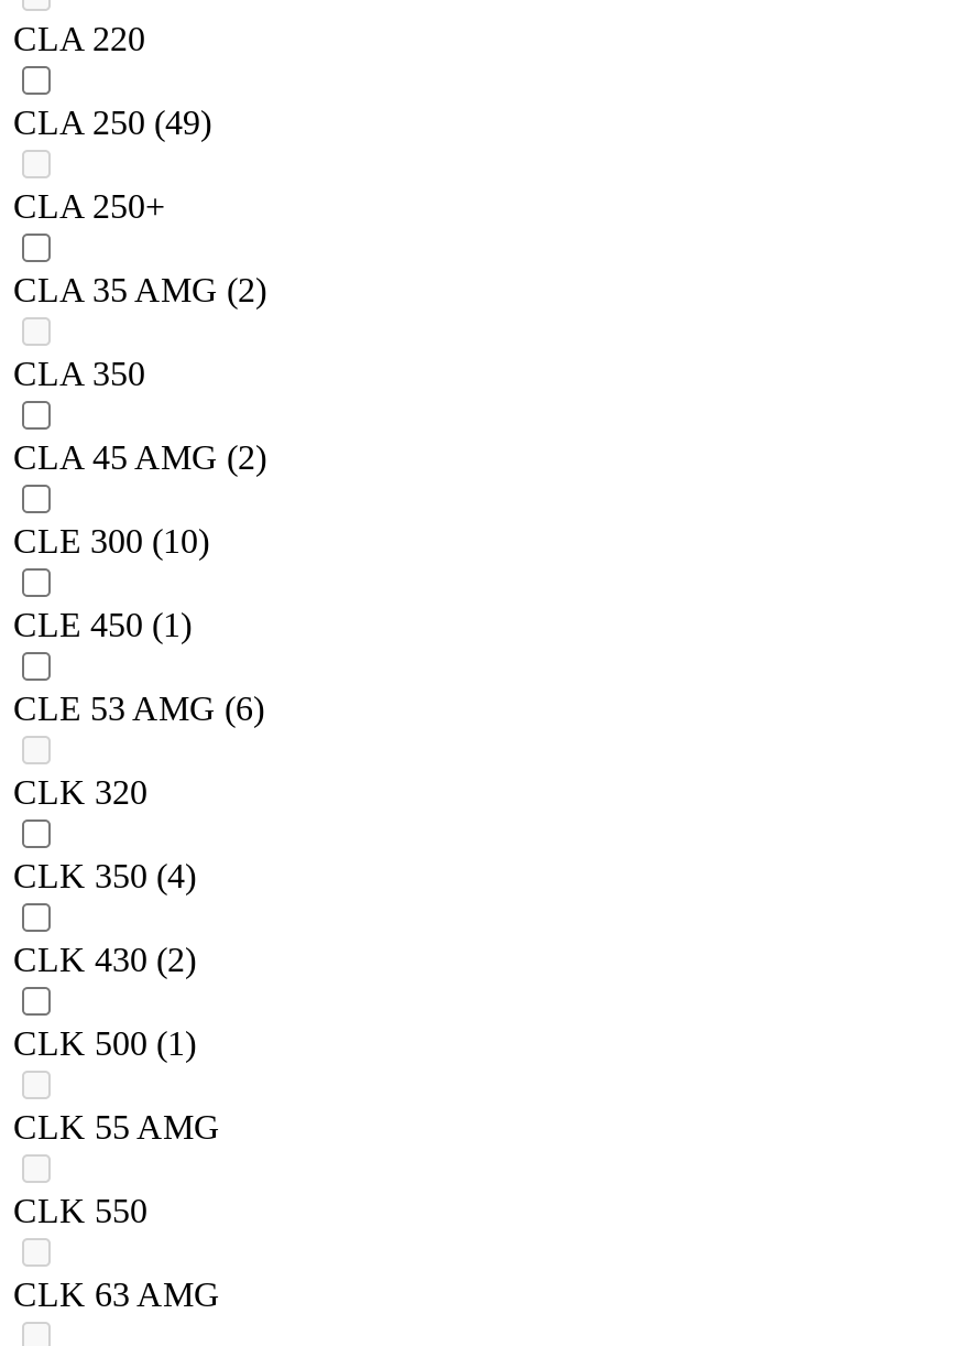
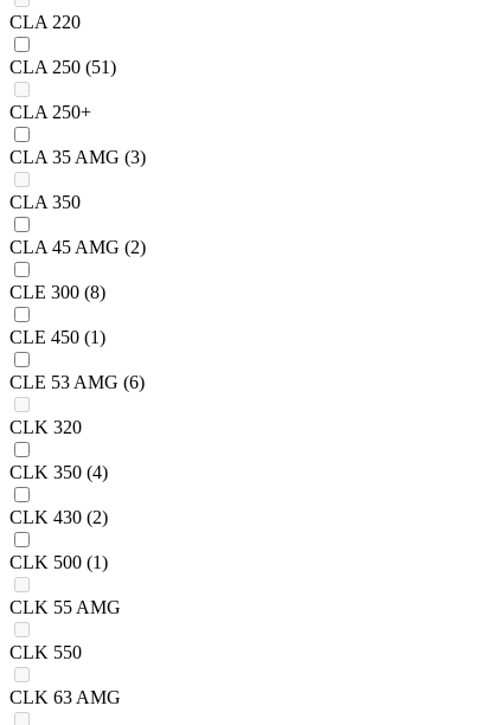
[13,104,211,142] CLA 250 (49) -> [9,57,116,77] CLA 250 (51)
[13,272,266,309] CLA 35 AMG (2) -> [9,147,146,168] CLA 35 AMG (3)
[13,523,209,560] CLE 300 (10) -> [9,282,105,303] CLE 300 (8)

